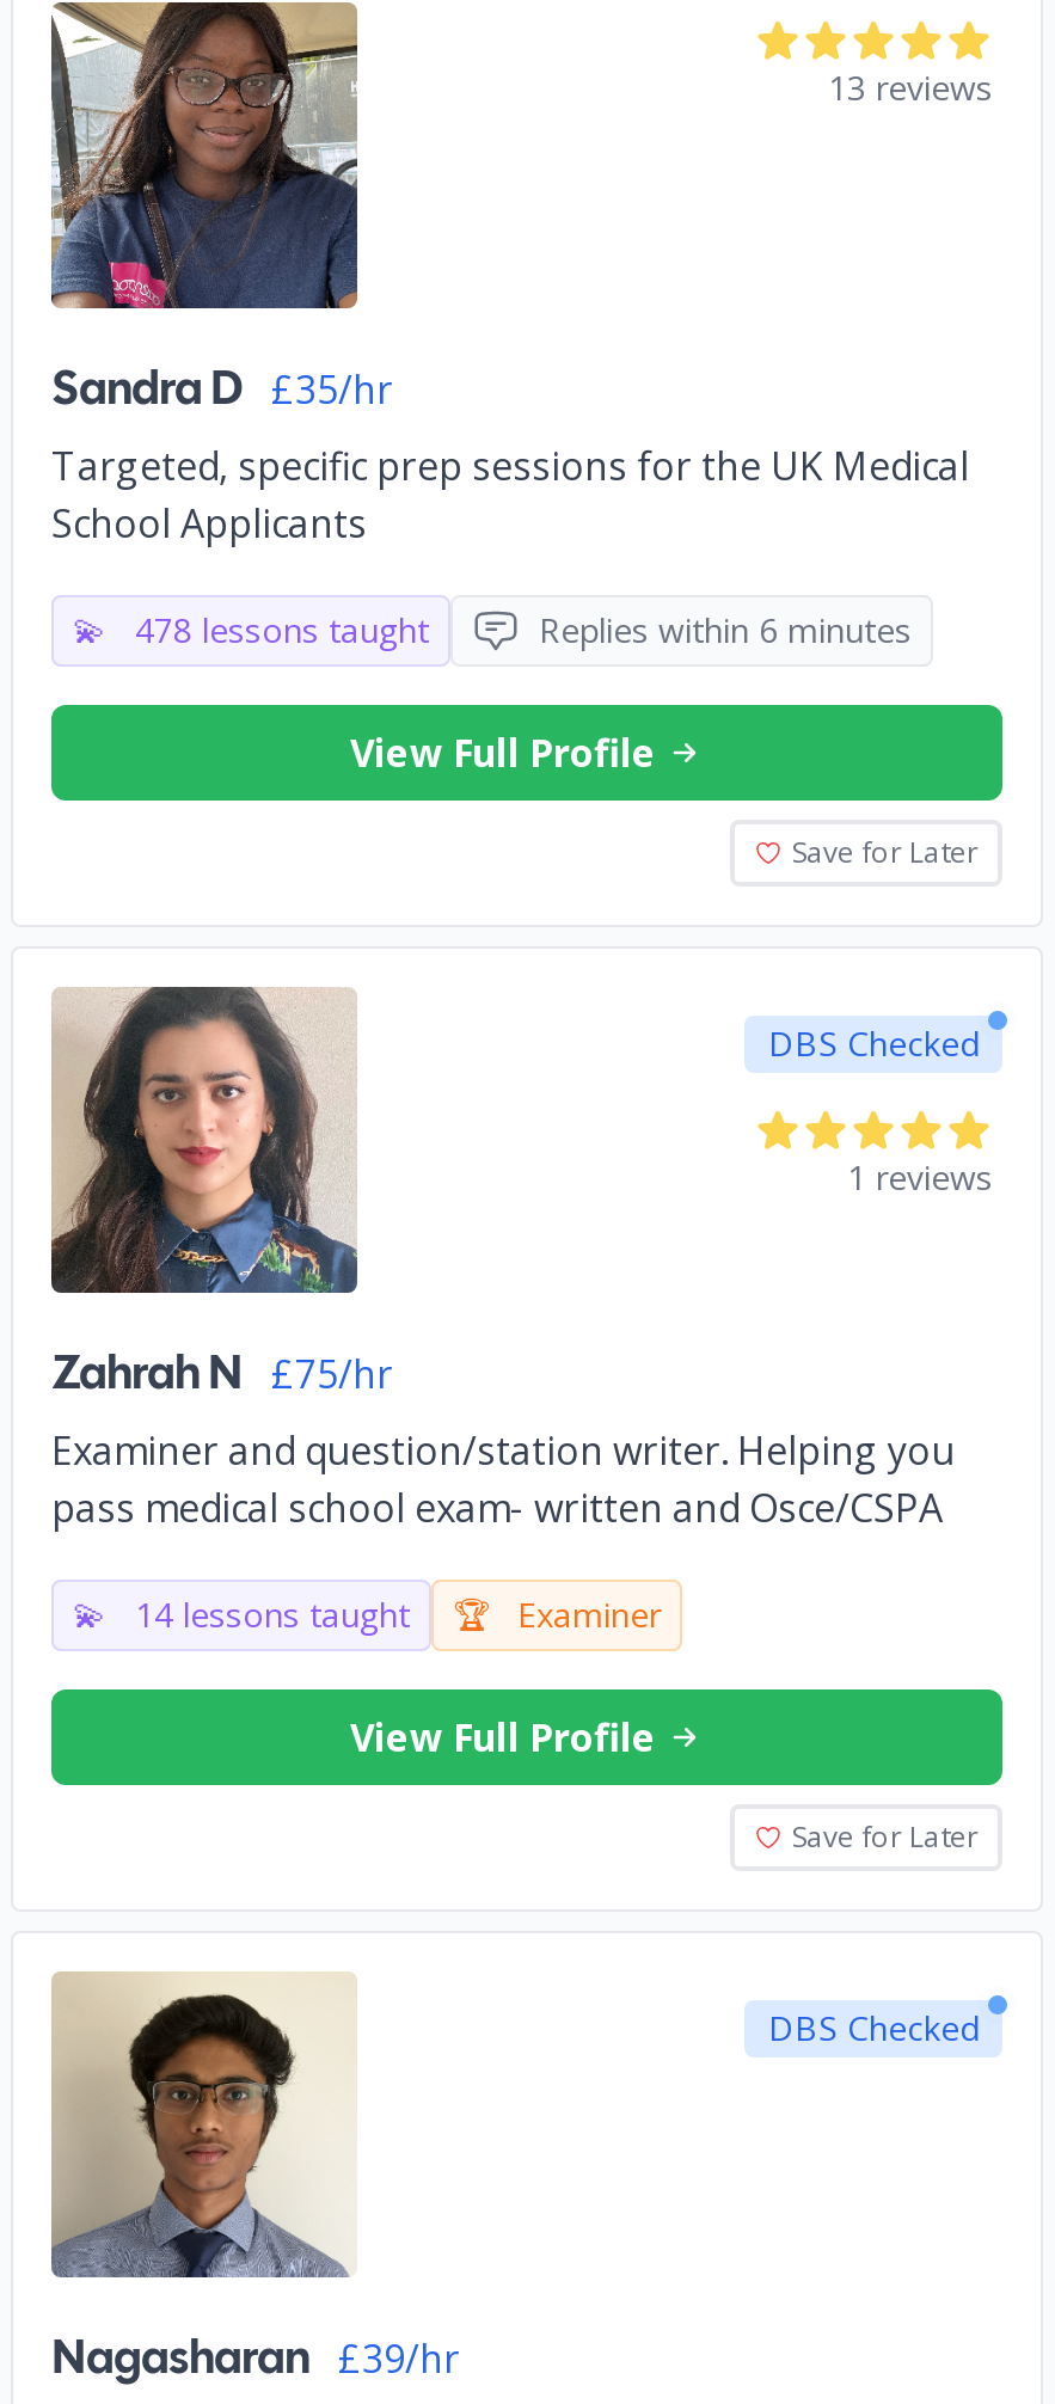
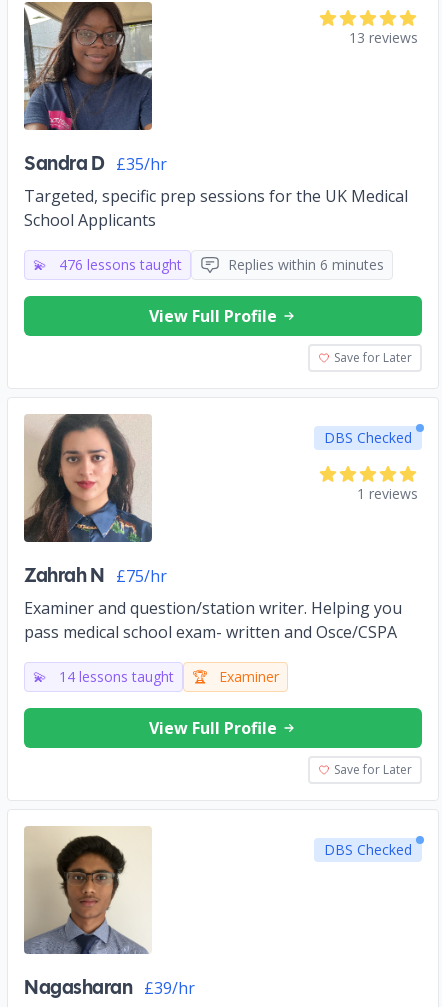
[135,607,429,652] 478 lessons taught -> [59,255,182,274] 476 lessons taught

